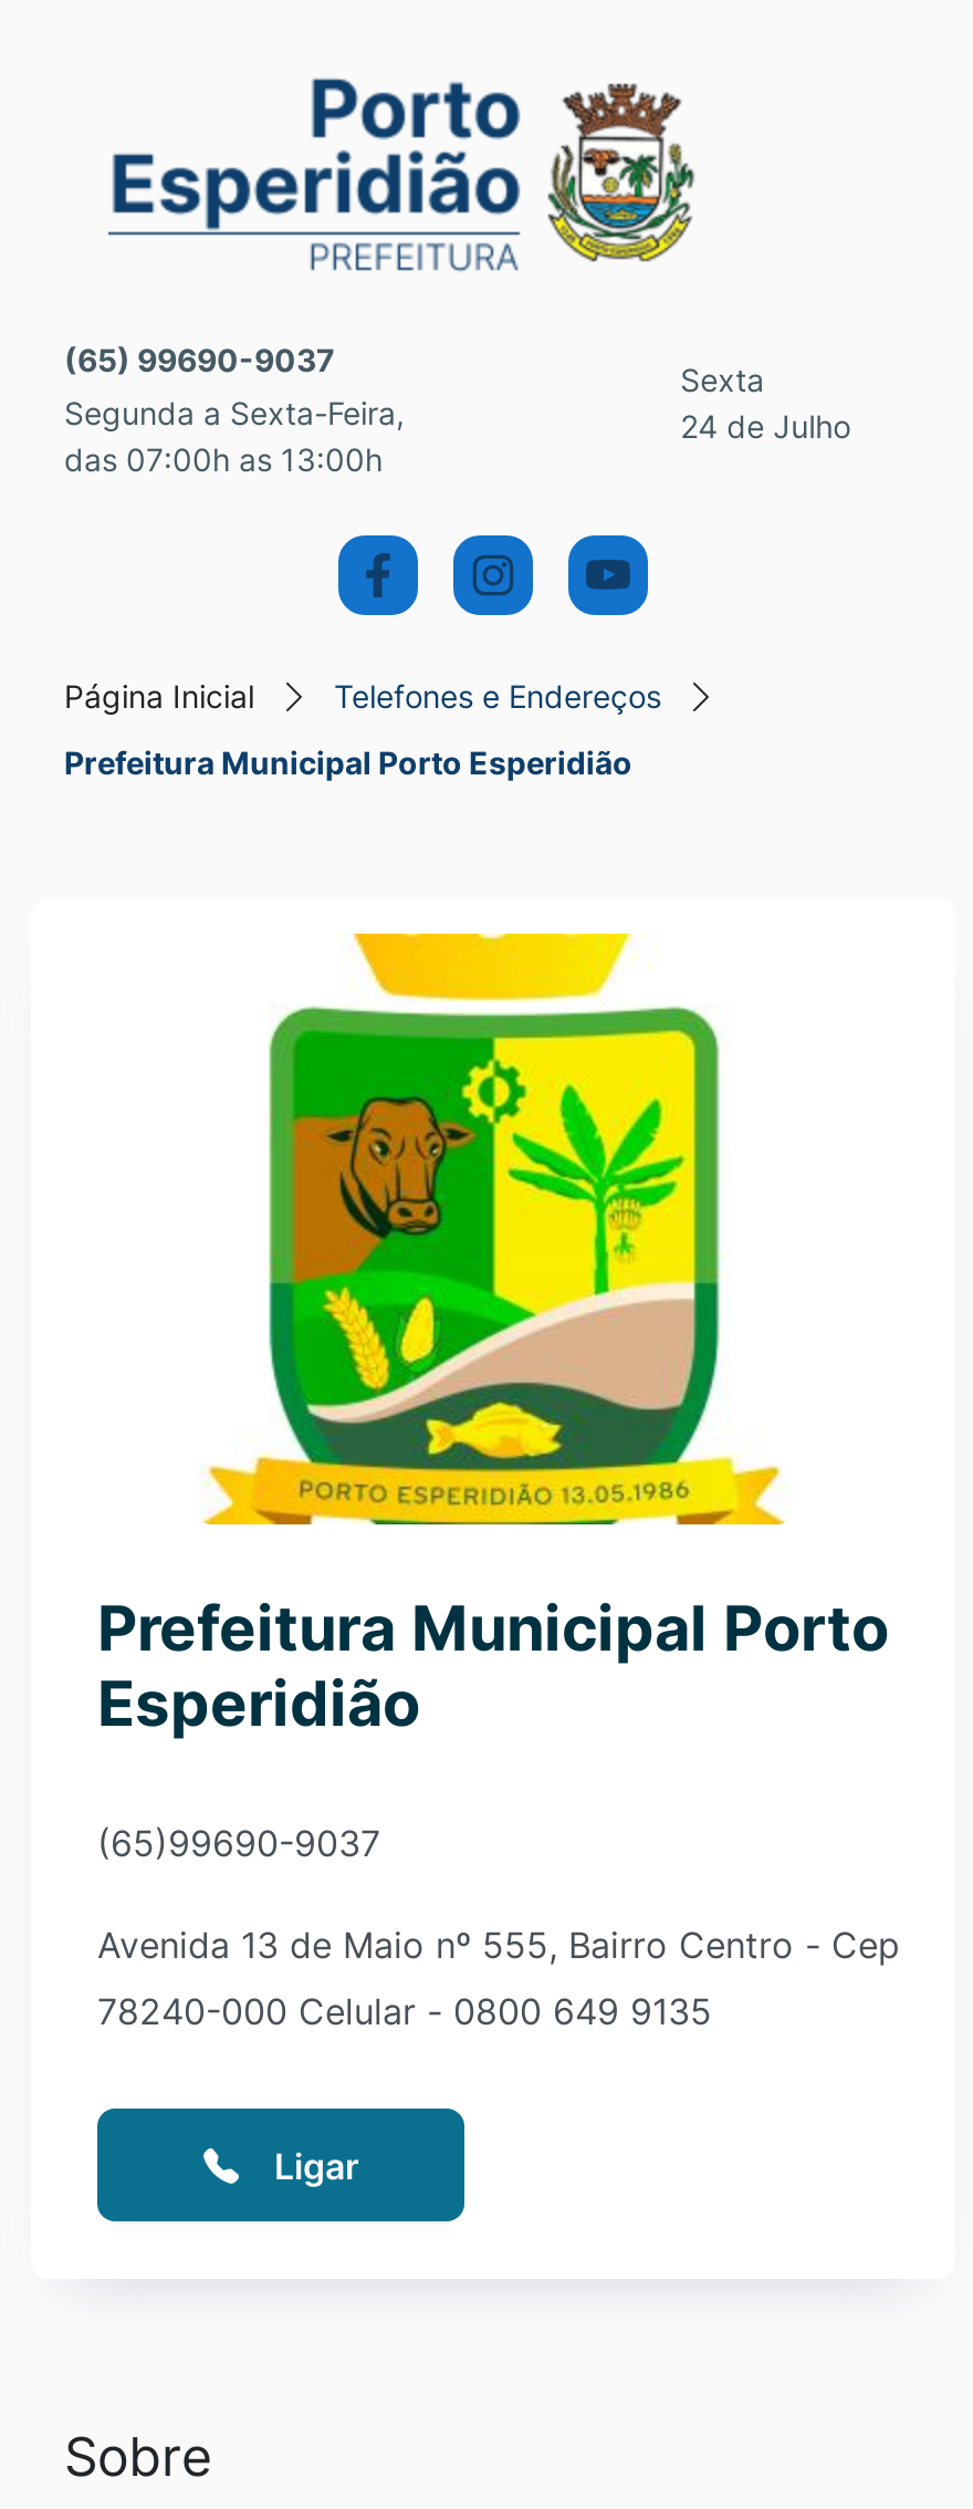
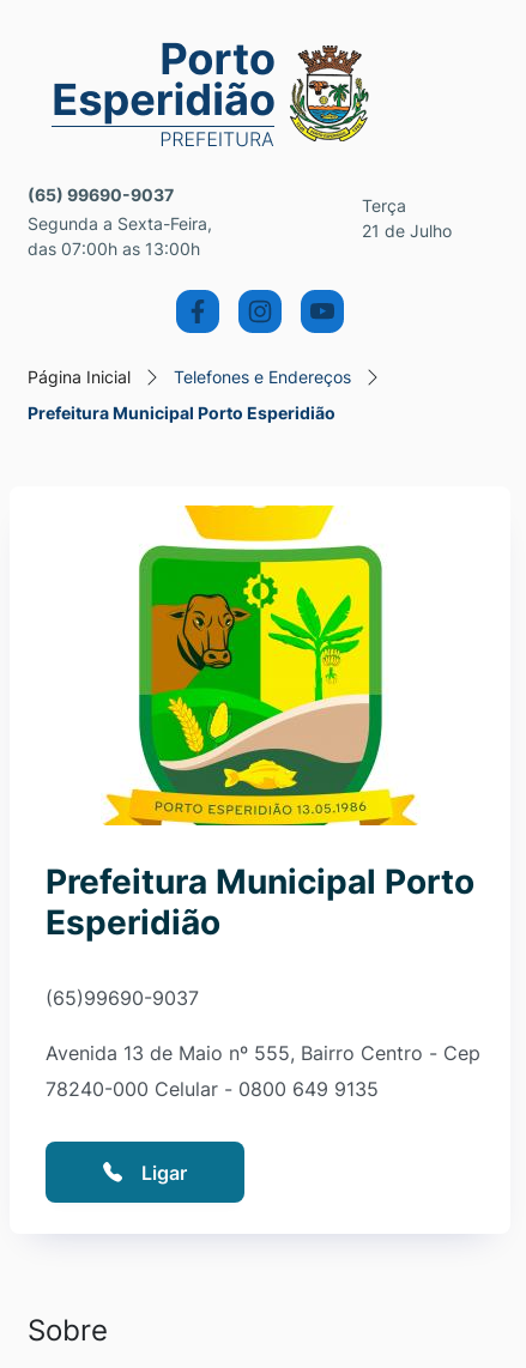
[680,361,851,445] Sexta | 24 de Julho -> [361,195,451,241] Terça | 21 de Julho

